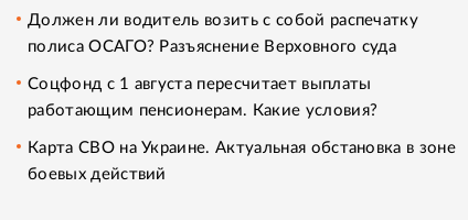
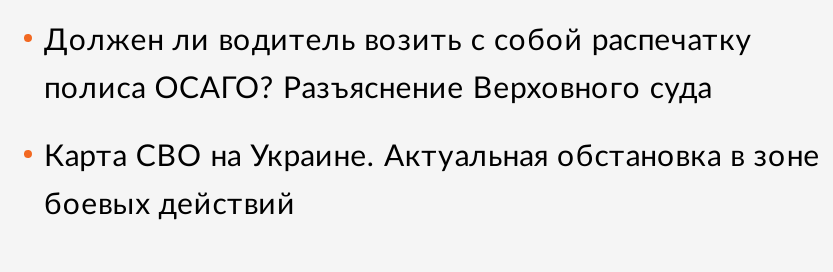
[28,75,378,118] Соцфонд с 1 августа пересчитает выплаты | работающим пенсионерам. Какие условия? -> none

